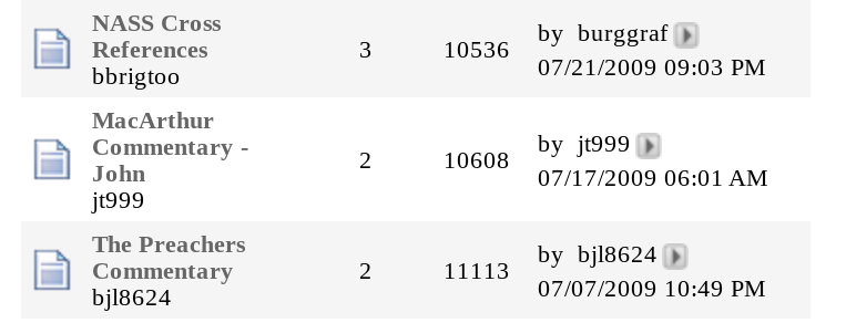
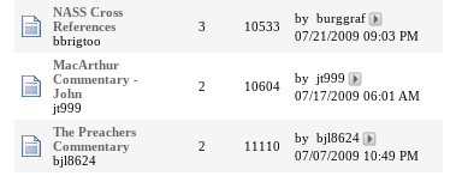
[444,35,510,62] 10536 -> [244,19,280,34] 10533
[444,146,510,173] 10608 -> [244,79,280,93] 10604
[444,257,510,283] 11113 -> [244,139,280,153] 11110

